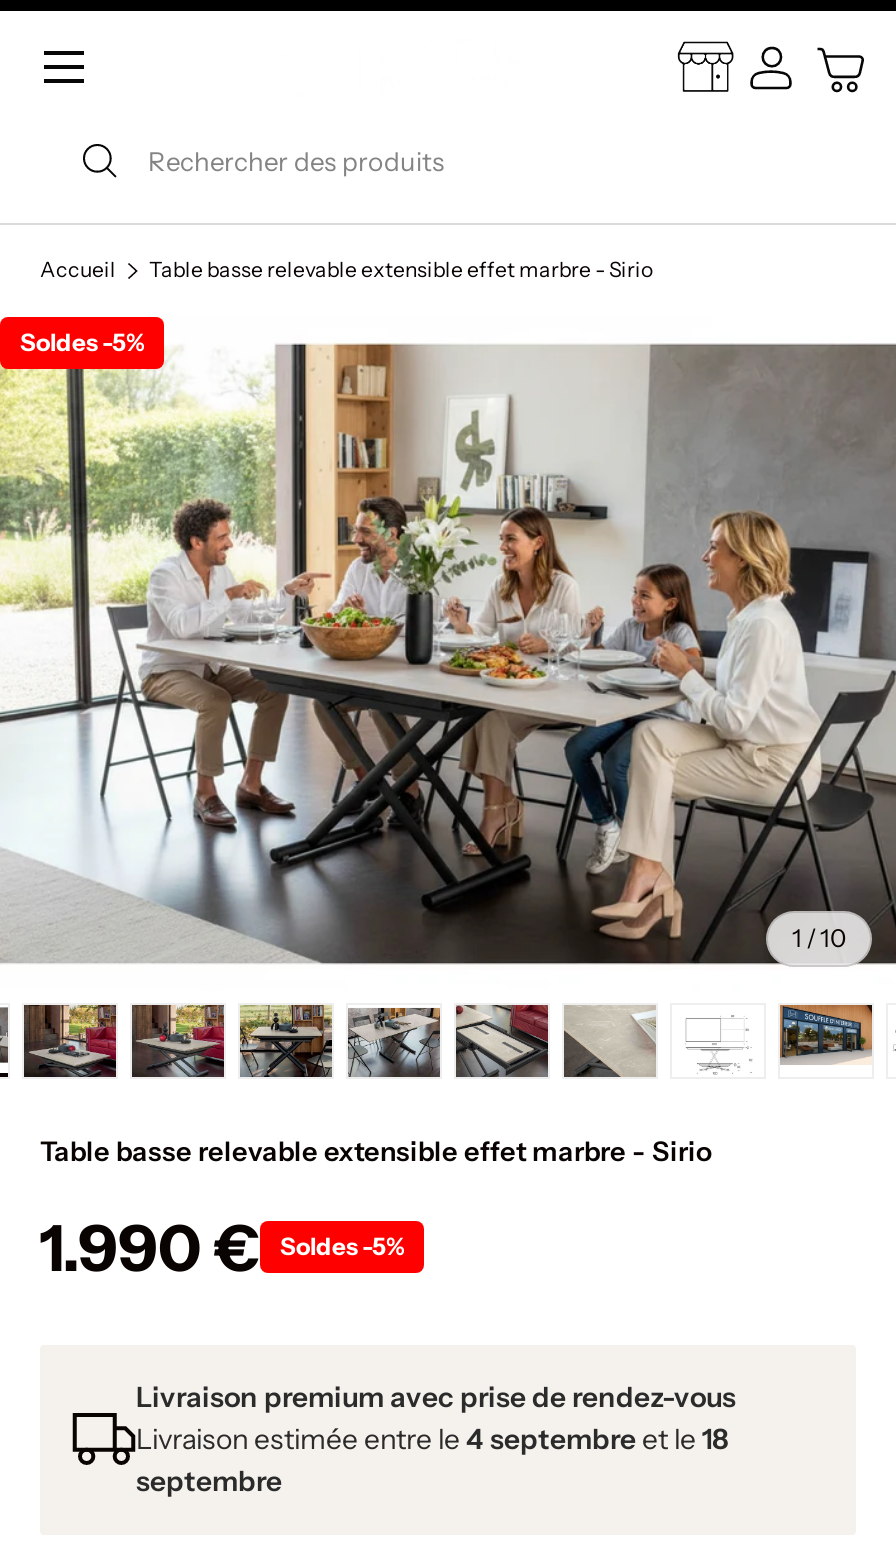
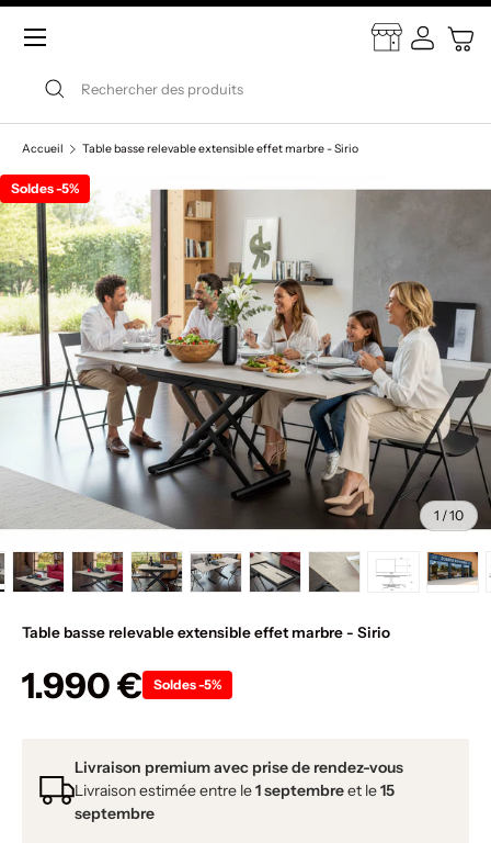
[136,1420,728,1456] Livraison estimée entre le 4 septembre et le 18 -> [75,780,395,800] Livraison estimée entre le 1 septembre et le 15

